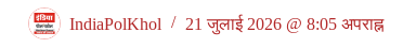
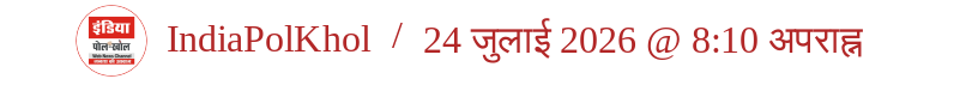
[69,15,383,33] IndiaPolKhol 21 जुलाई 2026 @ 8:05 अपराह्न -> [167,18,862,59] IndiaPolKhol 24 जुलाई 2026 @ 8:10 अपराह्न

